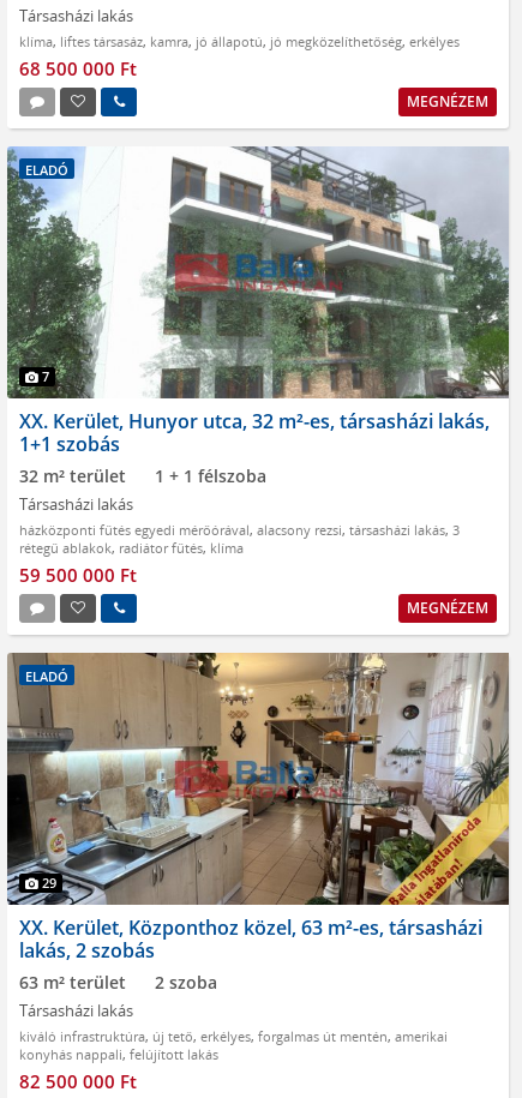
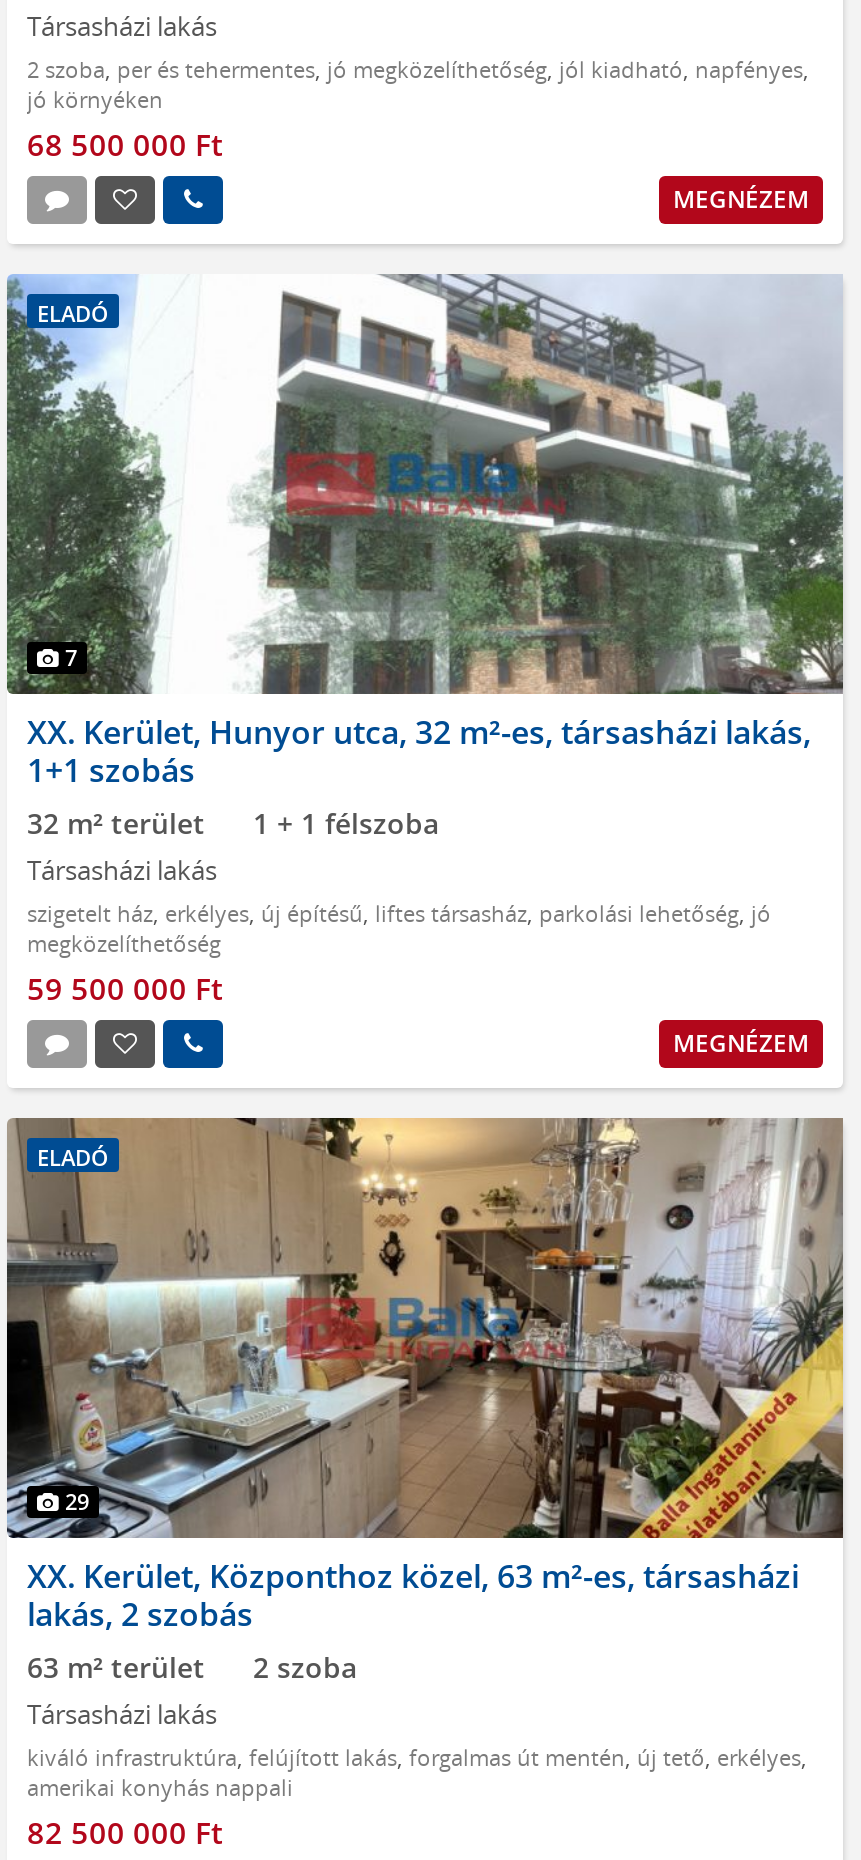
[19,32,460,50] klíma, liftes társasáz, kamra, jó állapotú, jó megközelíthetőség, erkélyes -> [27,54,809,114] 2 szoba, per és tehermentes, jó megközelíthetőség, jól kiadható, napfényes, | jó környéken
[19,521,460,557] házközponti fűtés egyedi mérőórával, alacsony rezsi, társasházi lakás, 3 | rétegű ablakok, radiátor fűtés, klíma -> [27,898,771,958] szigetelt ház, erkélyes, új építésű, liftes társasház, parkolási lehetőség, jó | megközelíthetőség
[19,1027,448,1063] kiváló infrastruktúra, új tető, erkélyes, forgalmas út mentén, amerikai | konyhás nappali, felújított lakás -> [27,1742,807,1802] kiváló infrastruktúra, felújított lakás, forgalmas út mentén, új tető, erkélyes, | amerikai konyhás nappali

